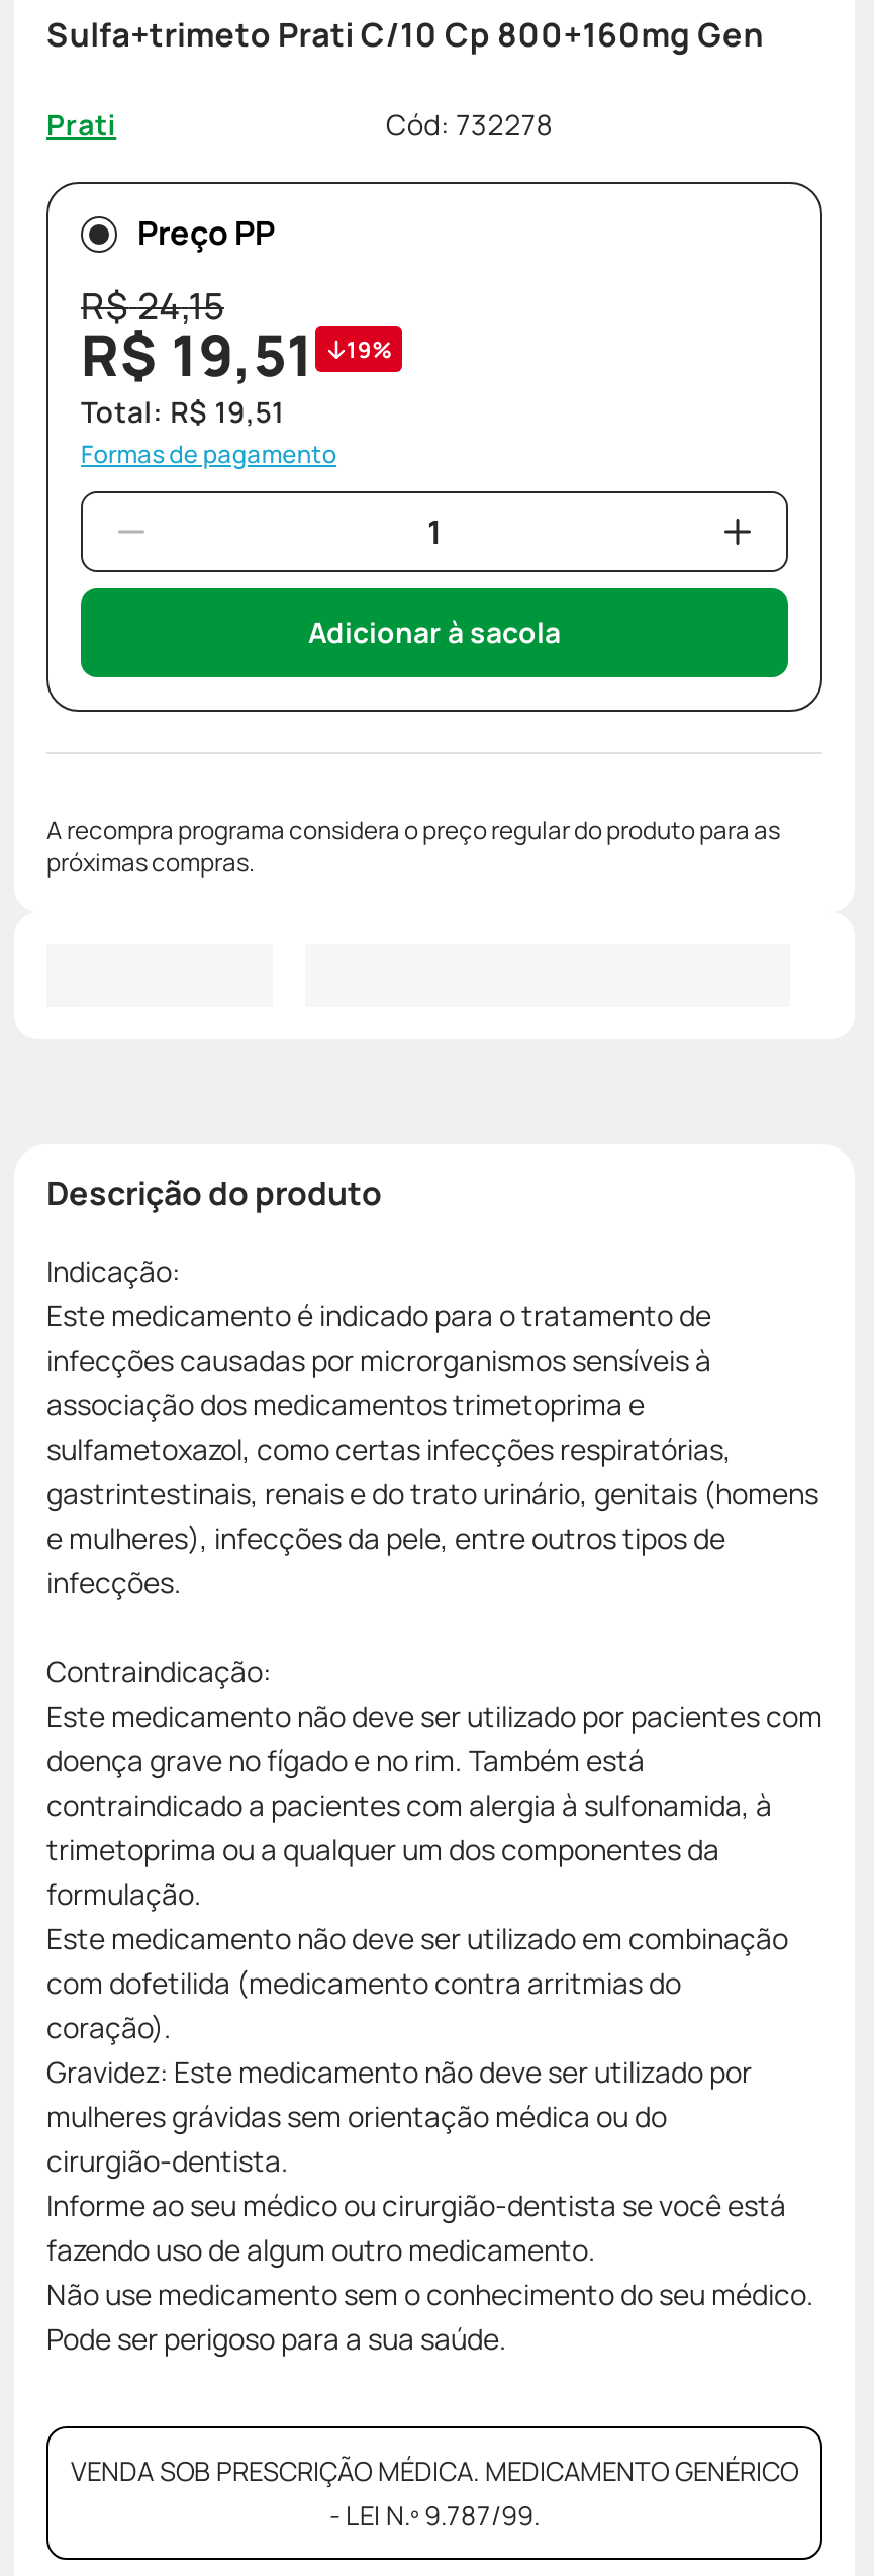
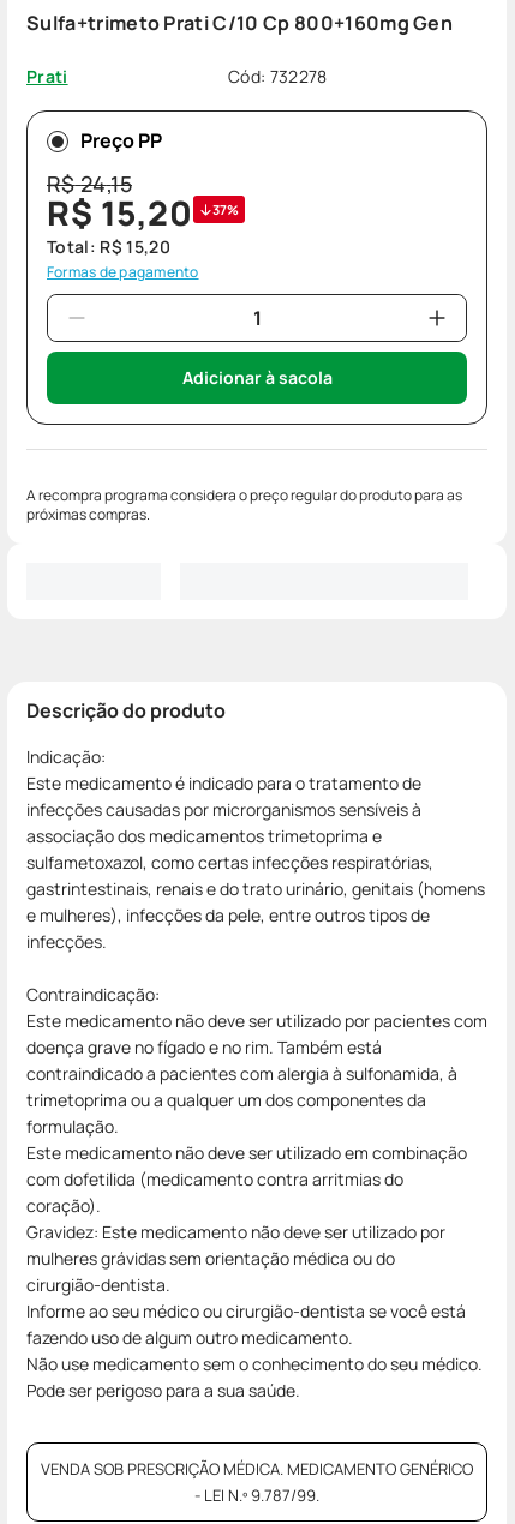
[81,316,314,393] R$ 19,51 -> [47,190,193,235] R$ 15,20
[347,334,393,364] 19% -> [212,201,239,219] 37%
[81,393,285,431] Total: R$ 19,51 -> [47,235,170,258] Total: R$ 15,20

